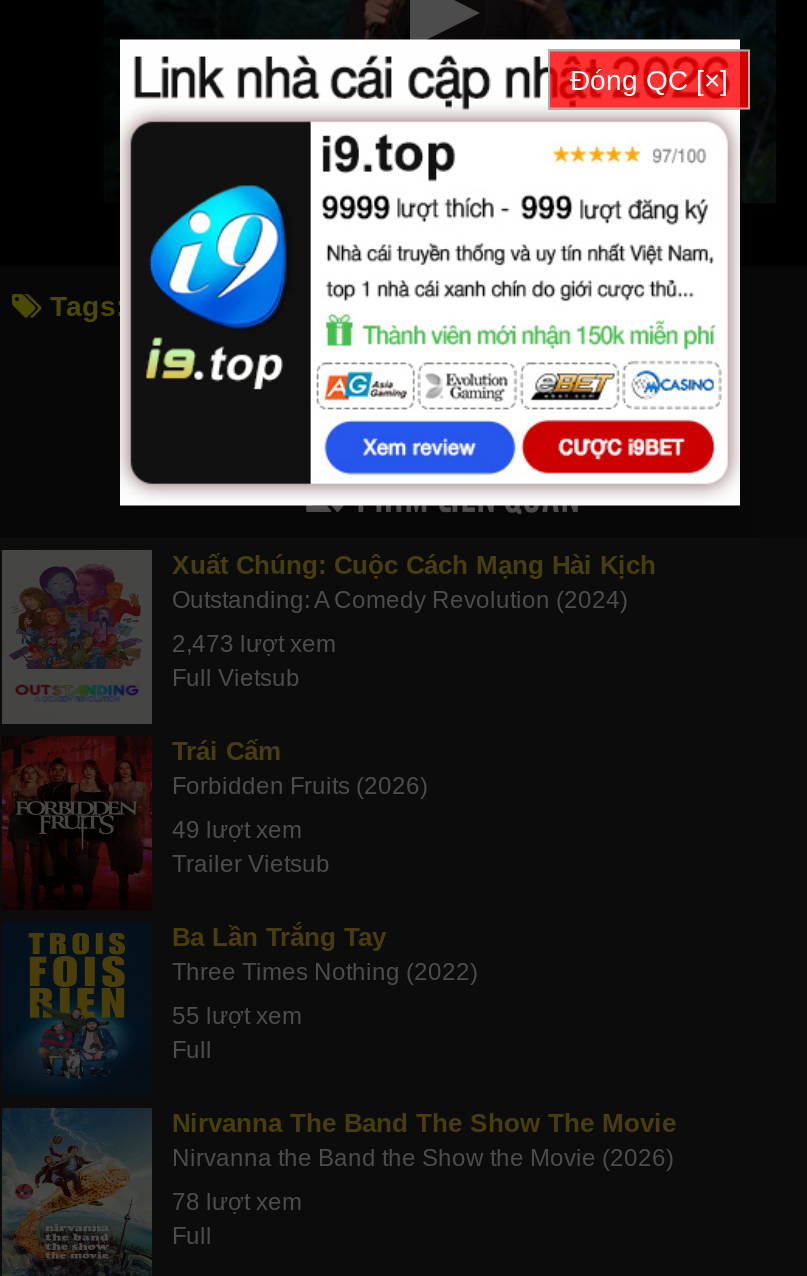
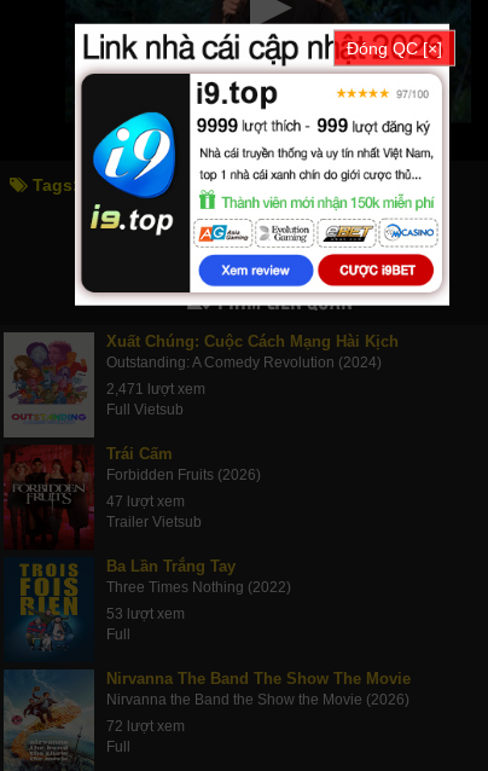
[172,630,336,658] 2,473 lượt xem -> [106,381,205,397] 2,471 lượt xem
[172,816,302,844] 49 lượt xem -> [106,493,185,510] 47 lượt xem
[172,1002,302,1030] 55 lượt xem -> [106,605,185,622] 53 lượt xem
[172,1188,302,1216] 78 lượt xem -> [106,718,185,735] 72 lượt xem

